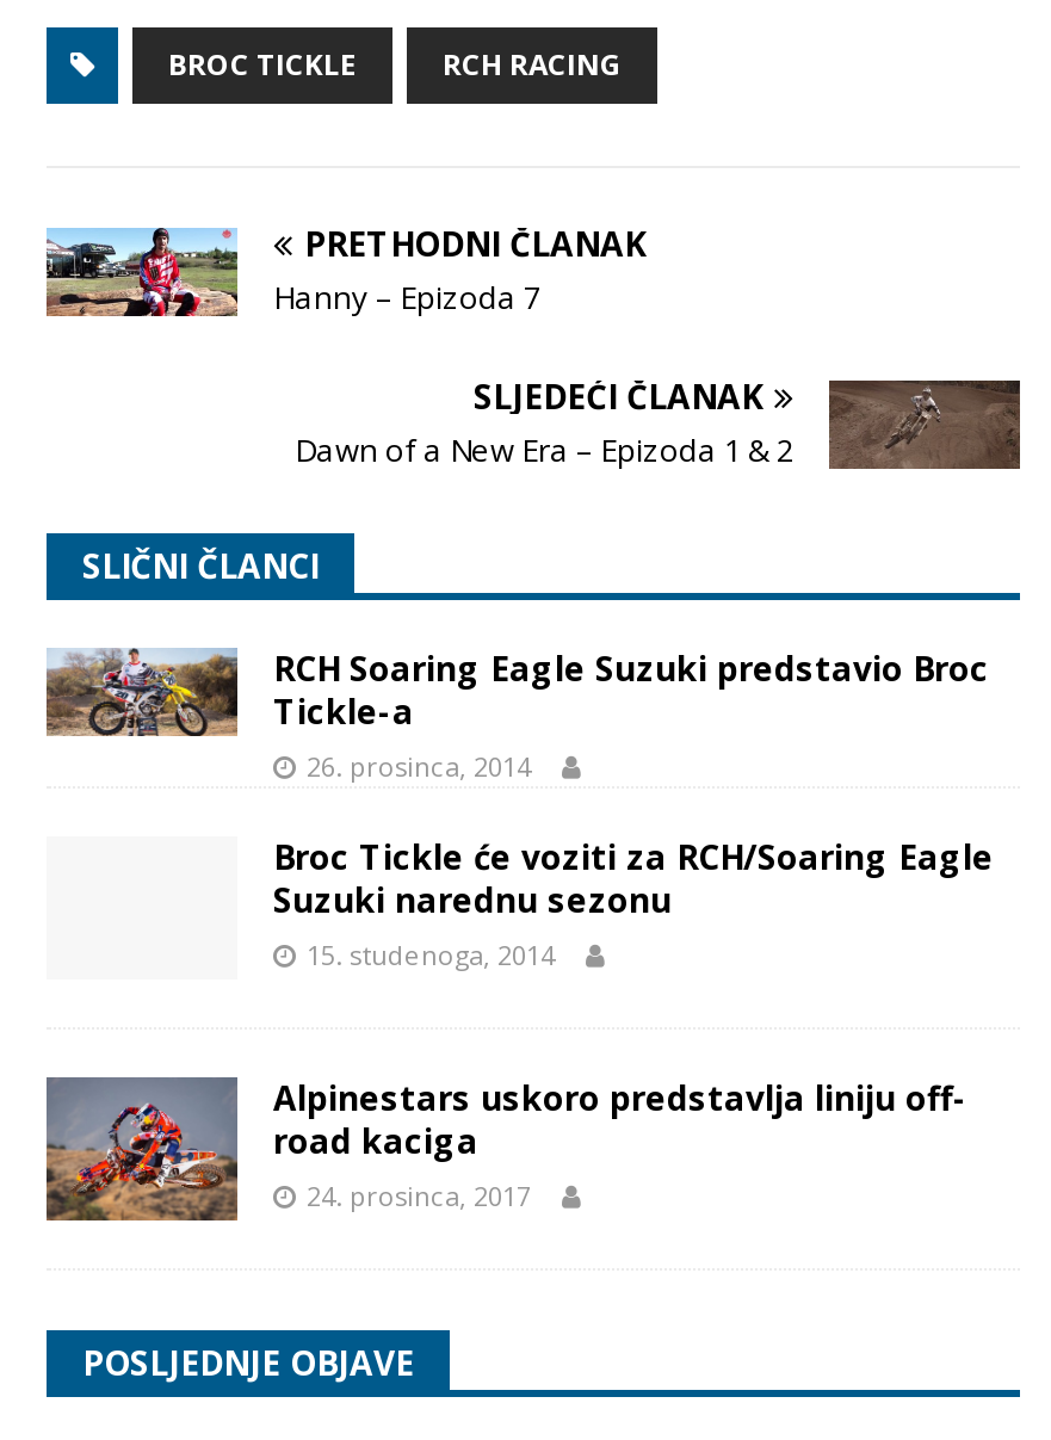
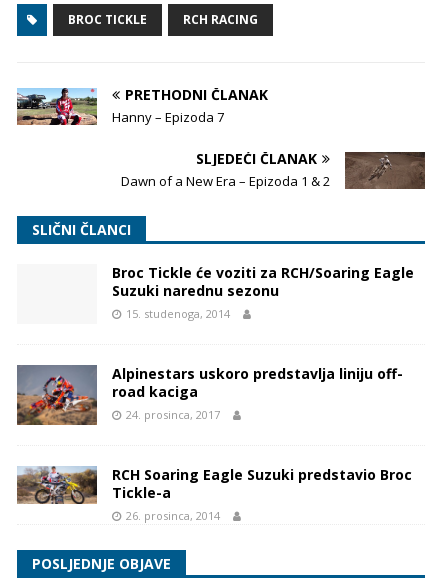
moved [44,644,989,783] -> [17,465,412,523]: [image] | RCH Soaring Eagle Suzuki predstavio Broc | Tickle-a | 26. prosinca, 2014
moved [42,833,994,1223] -> [15,263,414,426]: [image] | Broc Tickle će voziti za RCH/Soaring Eagle | Suzuki narednu sezonu | 15. studenoga, 2014 | Alpinestars uskoro predstavlja liniju off- | road kaciga | 24. prosinca, 2017

